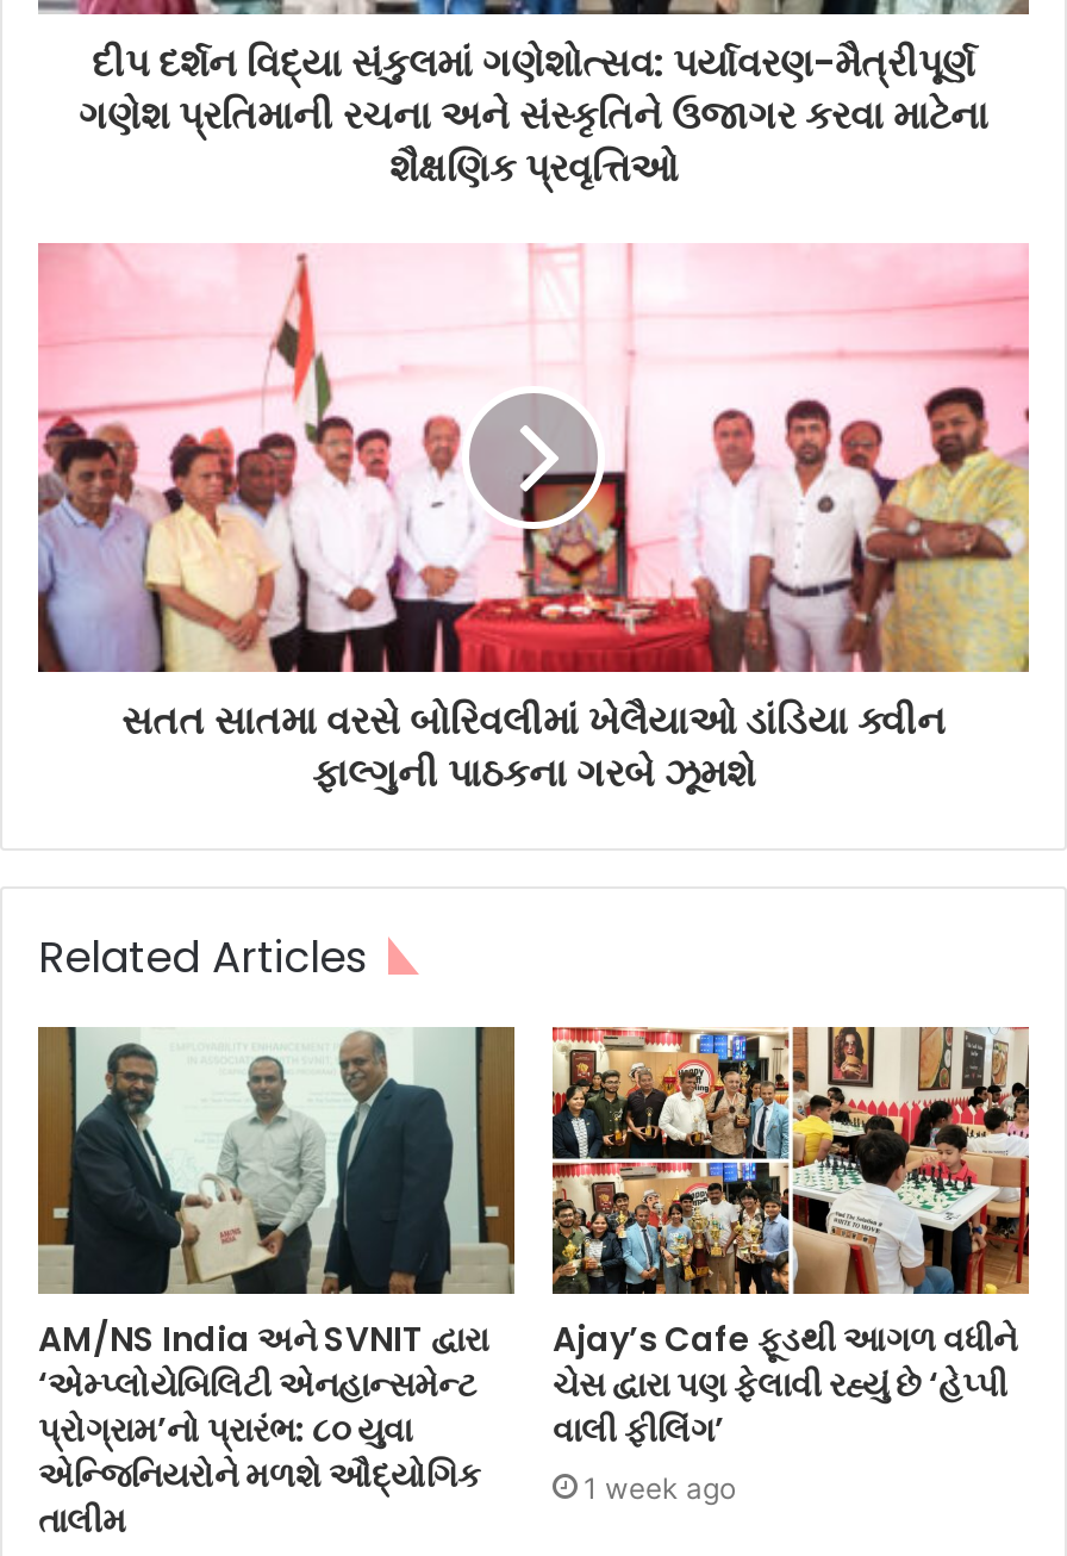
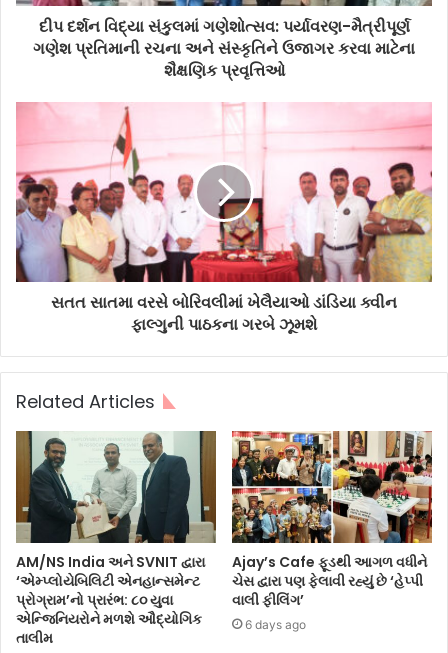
[584,1470,736,1506] 1 week ago -> [245,617,306,632] 6 days ago

